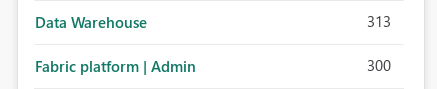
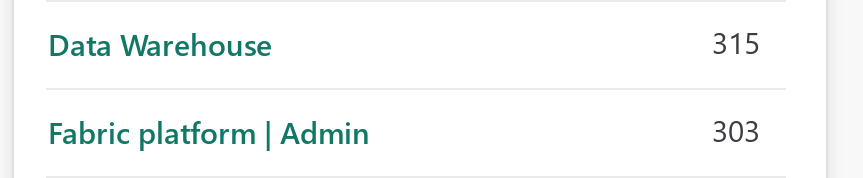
[367,11,391,31] 313 -> [712,22,760,62] 315
[367,55,391,75] 300 -> [712,110,760,150] 303

